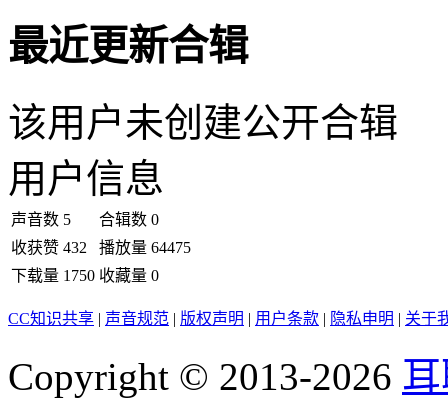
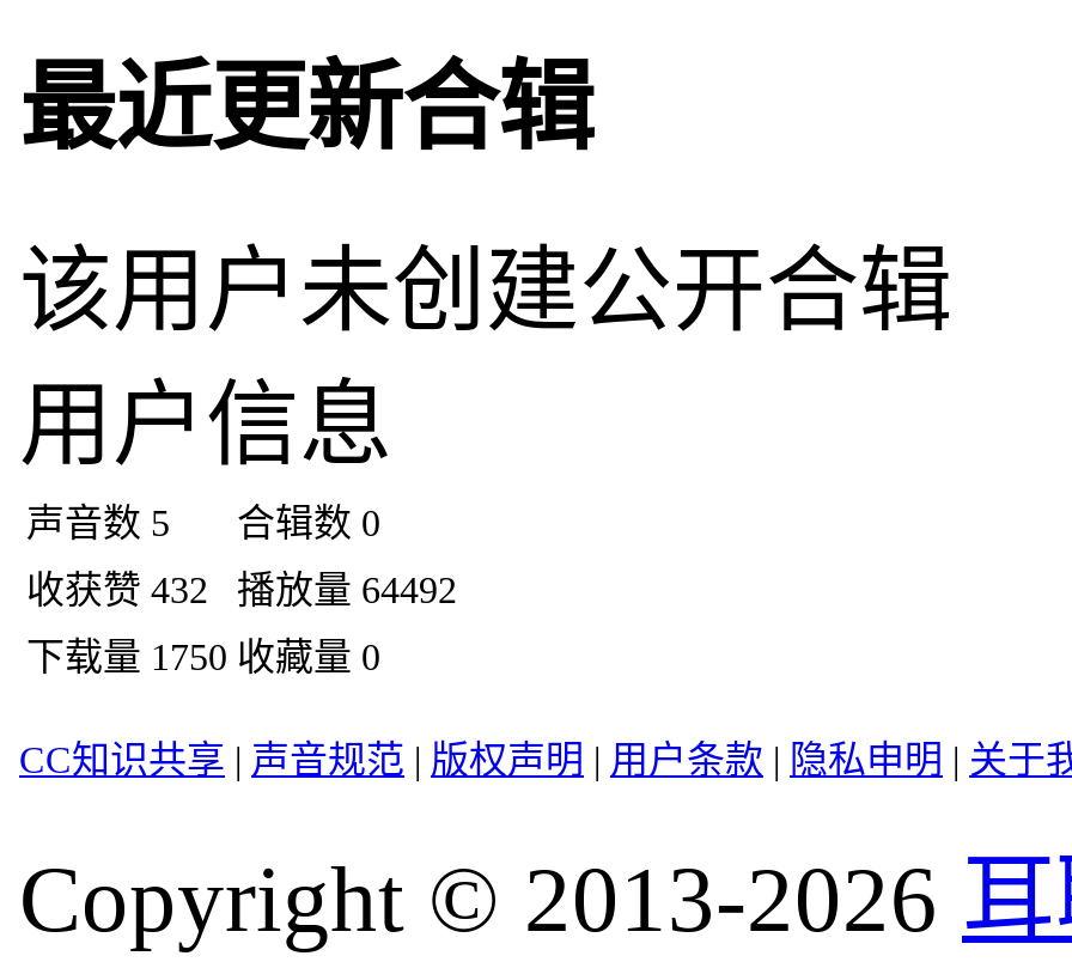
[11,239,191,256] 收获赞432 播放量64475 -> [26,569,457,610] 收获赞432 播放量64492

